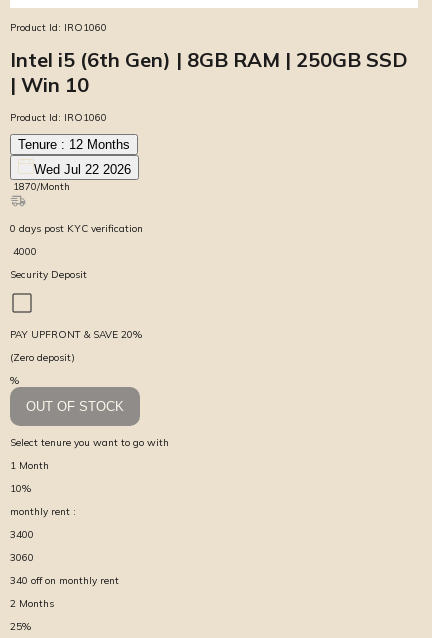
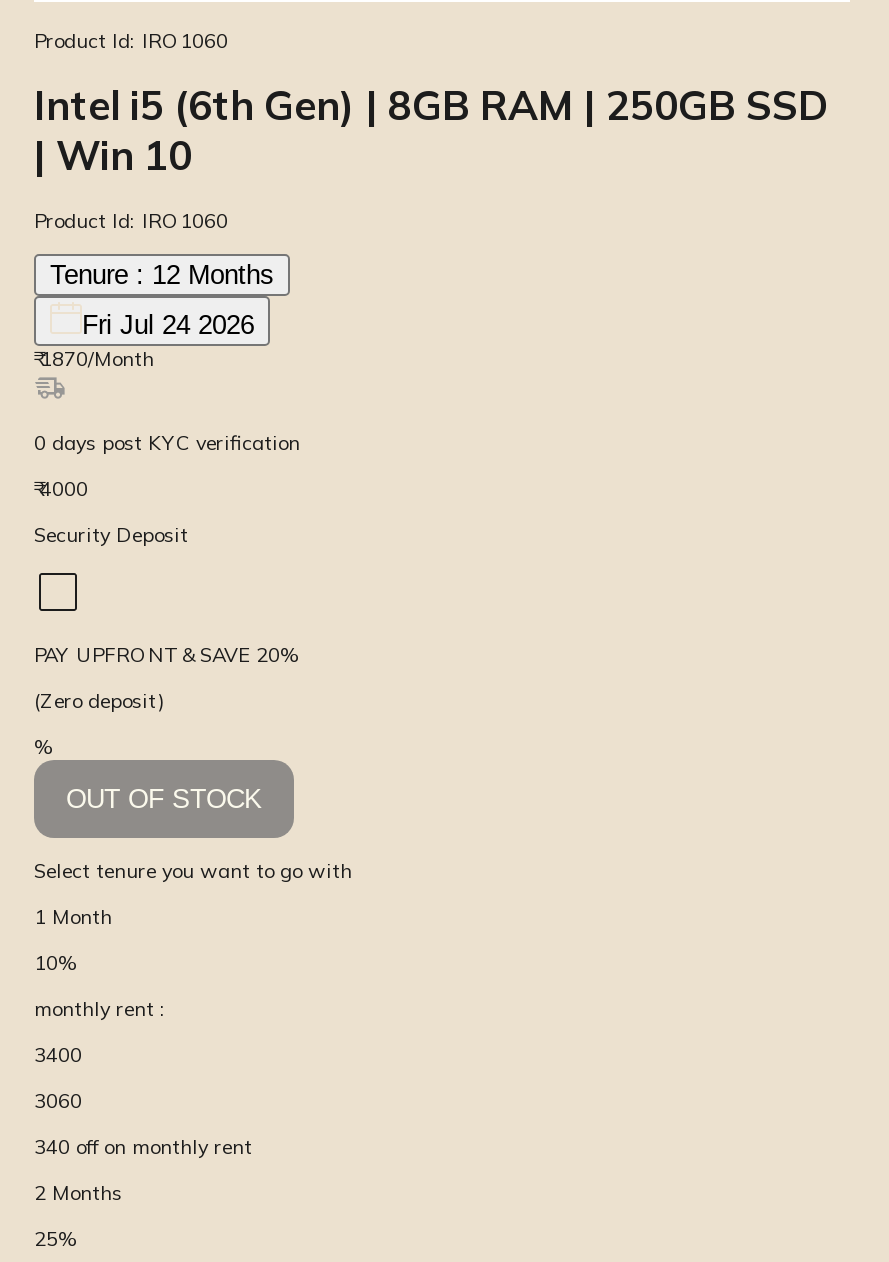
[34,162,131,177] Wed Jul 22 2026 -> [82,310,254,340] Fri Jul 24 2026

